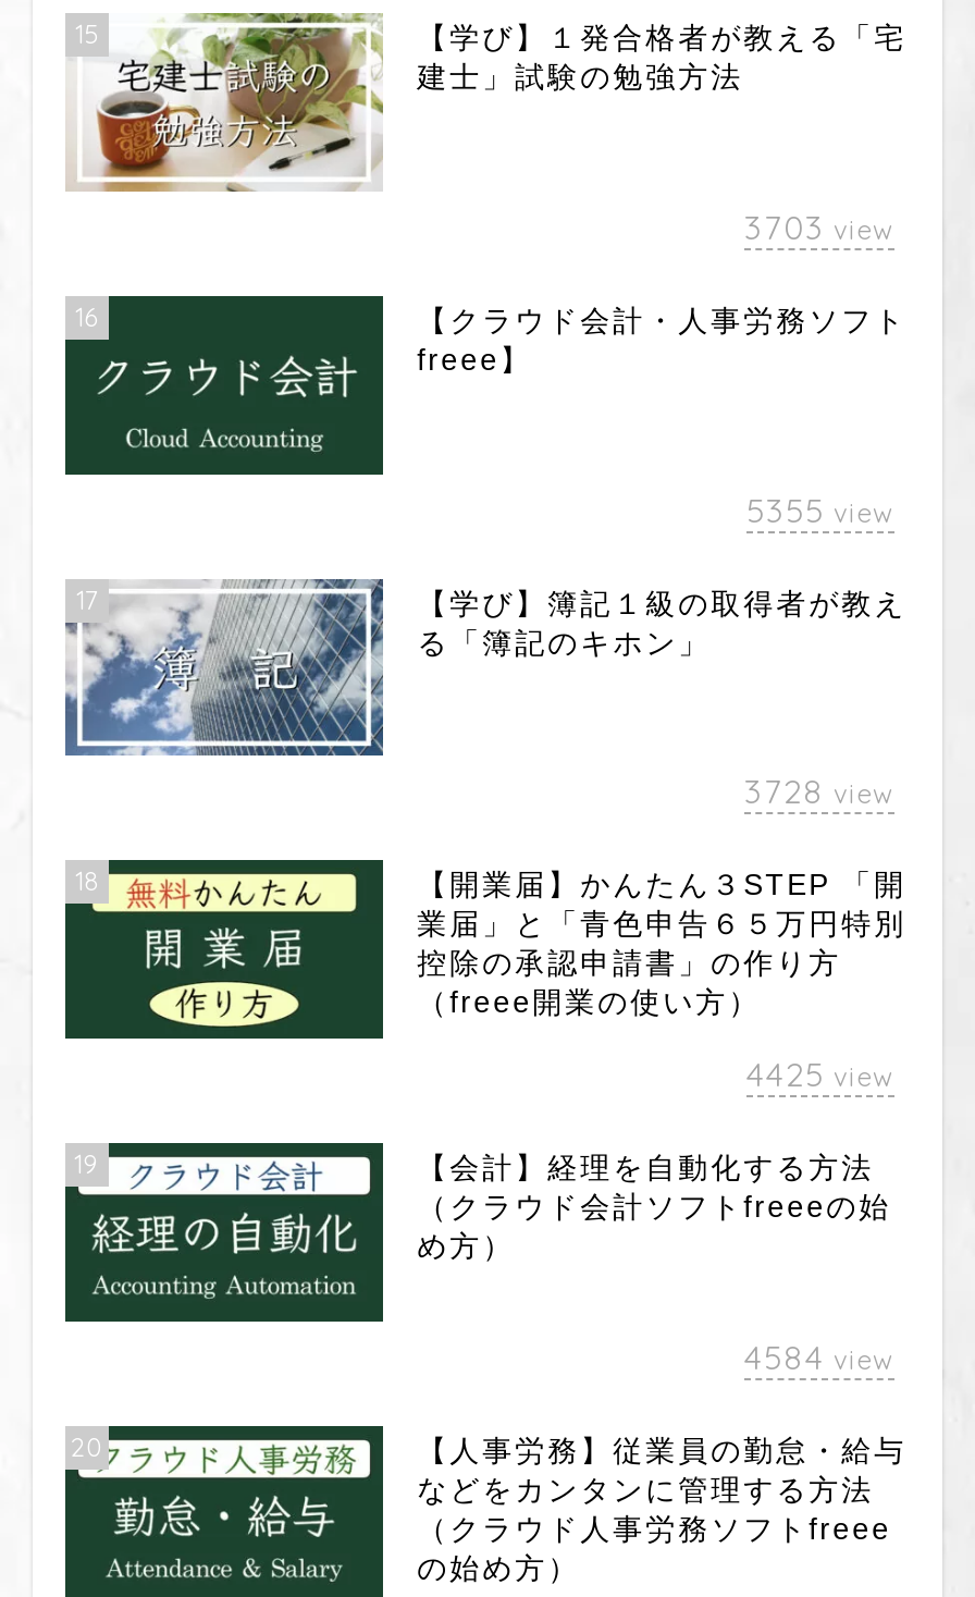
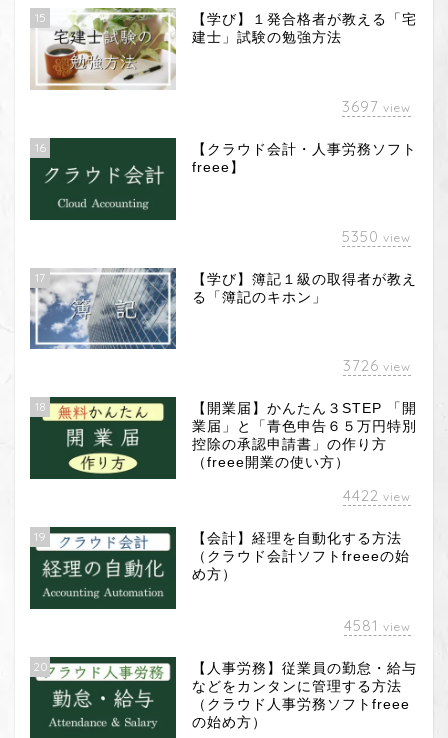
[744,206,894,248] 3703 view -> [342,97,411,116] 3697 view
[746,489,894,530] 5355 view -> [342,227,411,246] 5350 view
[744,772,894,813] 3728 view -> [343,356,411,375] 3726 view
[746,1054,894,1096] 4425 view -> [343,486,411,505] 4422 view
[744,1337,894,1379] 4584 view -> [344,616,411,635] 4581 view

